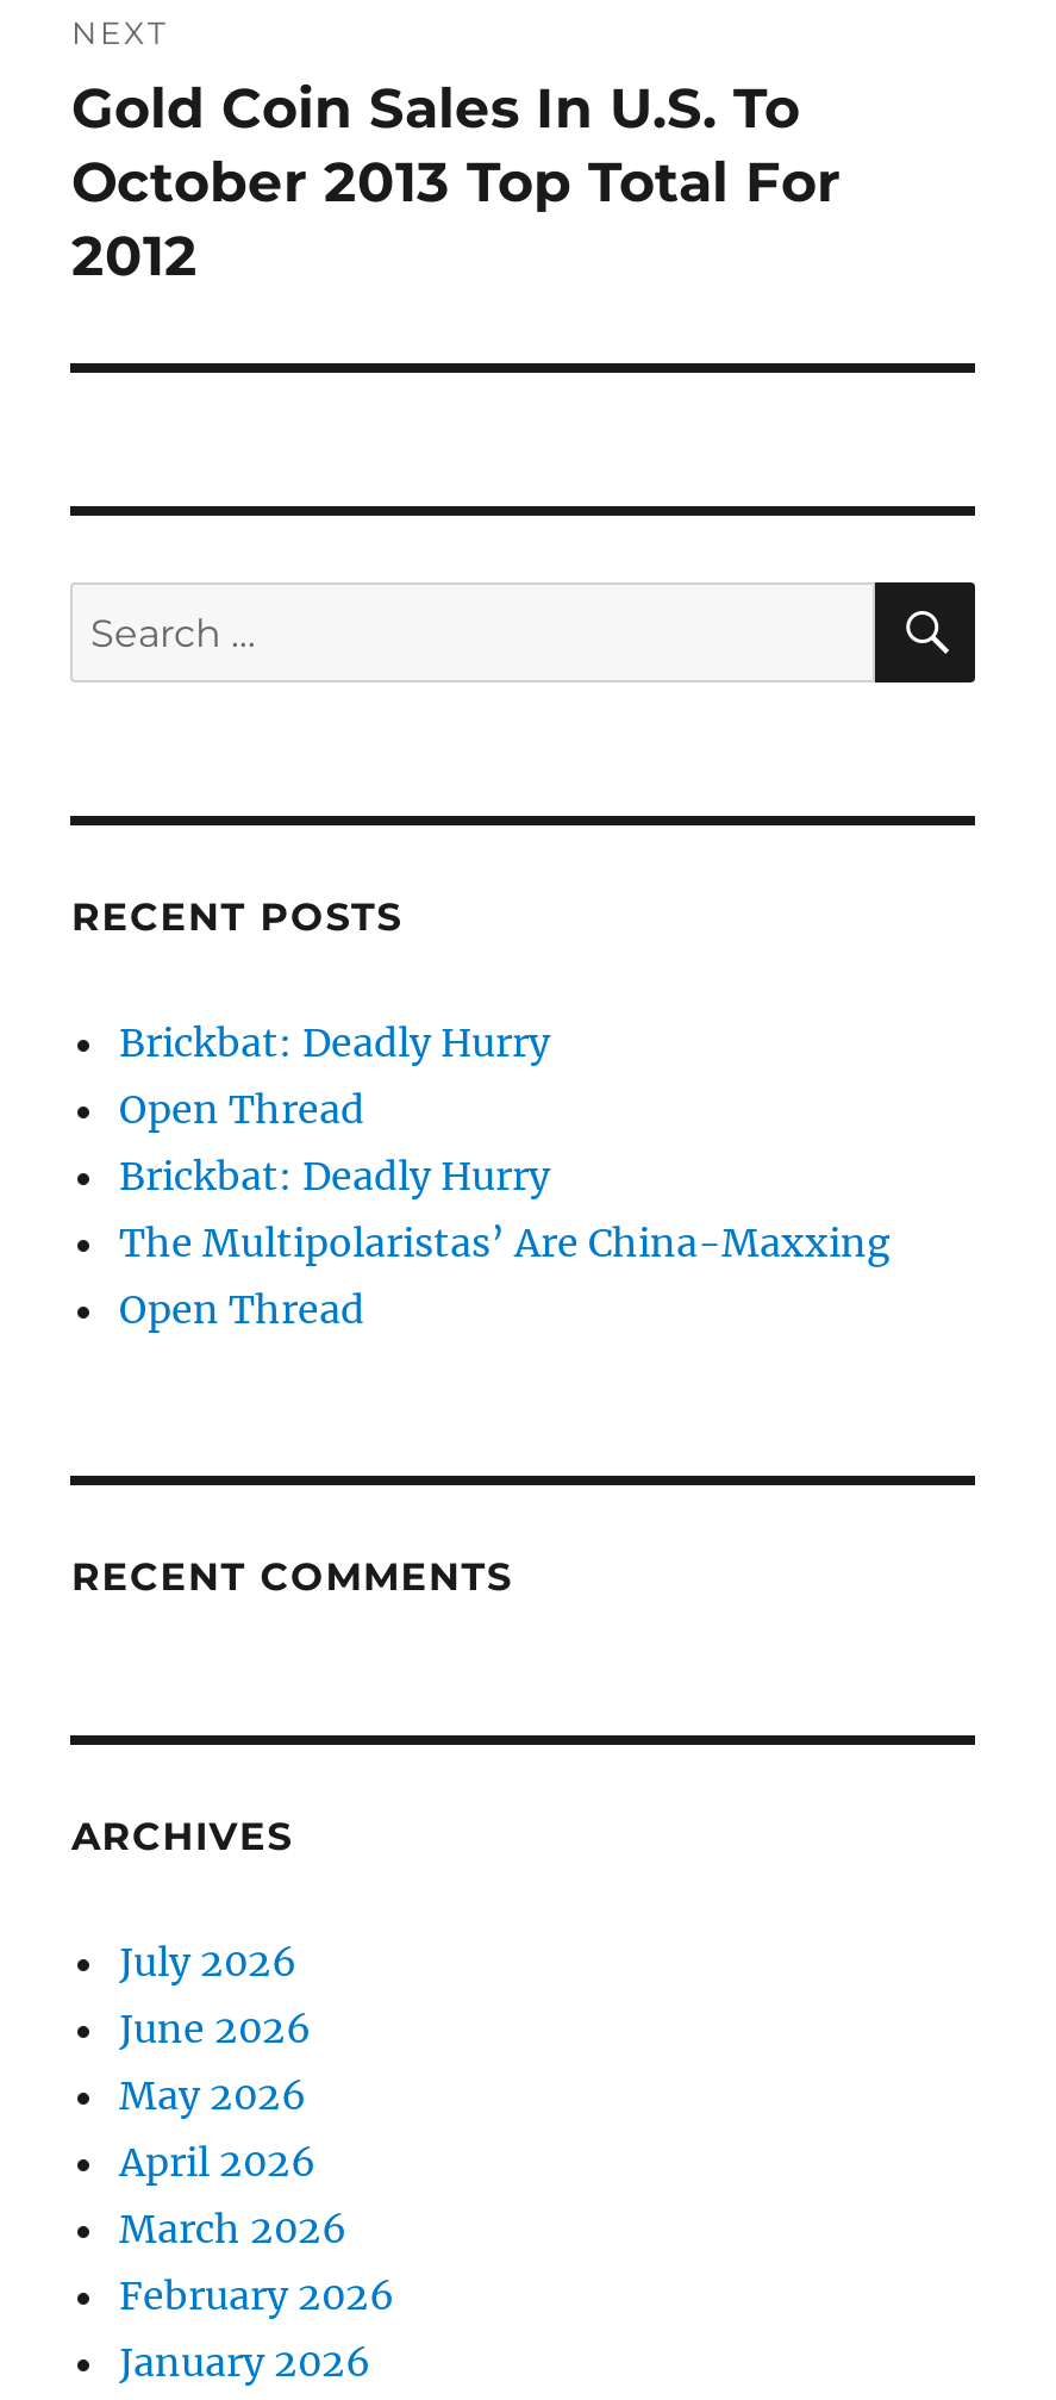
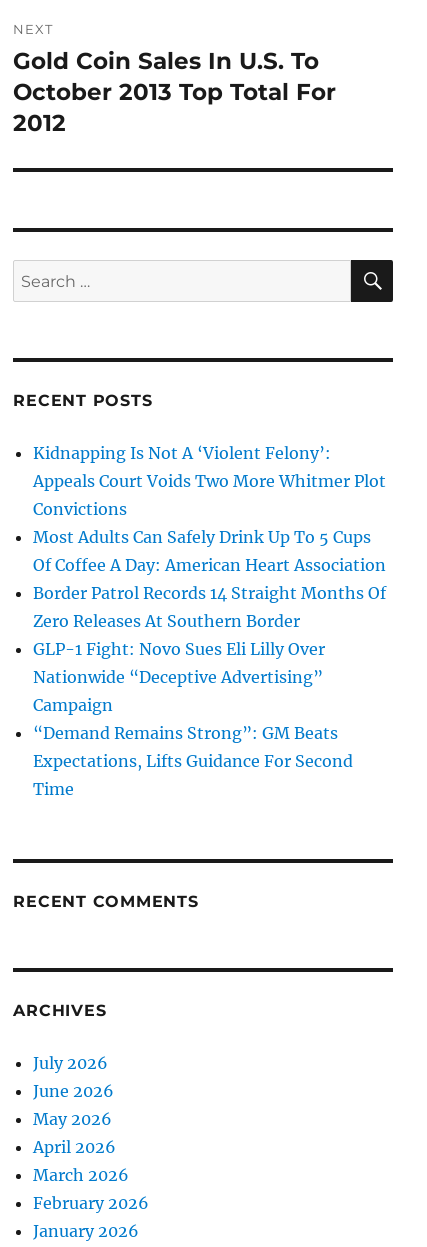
[119,1019,891,1333] Brickbat: Deadly Hurry | Open Thread | Brickbat: Deadly Hurry | The Multipolaristas’ Are China-Maxxing | Open Thread -> [33,443,386,799] Kidnapping Is Not A ‘Violent Felony’: | Appeals Court Voids Two More Whitmer Plot | Convictions | Most Adults Can Safely Drink Up To 5 Cups | Of Coffee A Day: American Heart Association | Border Patrol Records 14 Straight Months Of | Zero Releases At Southern Border | GLP-1 Fight: Novo Sues Eli Lilly Over | Nationwide “Deceptive Advertising” | Campaign | “Demand Remains Strong”: GM Beats | Expectations, Lifts Guidance For Second | Time

